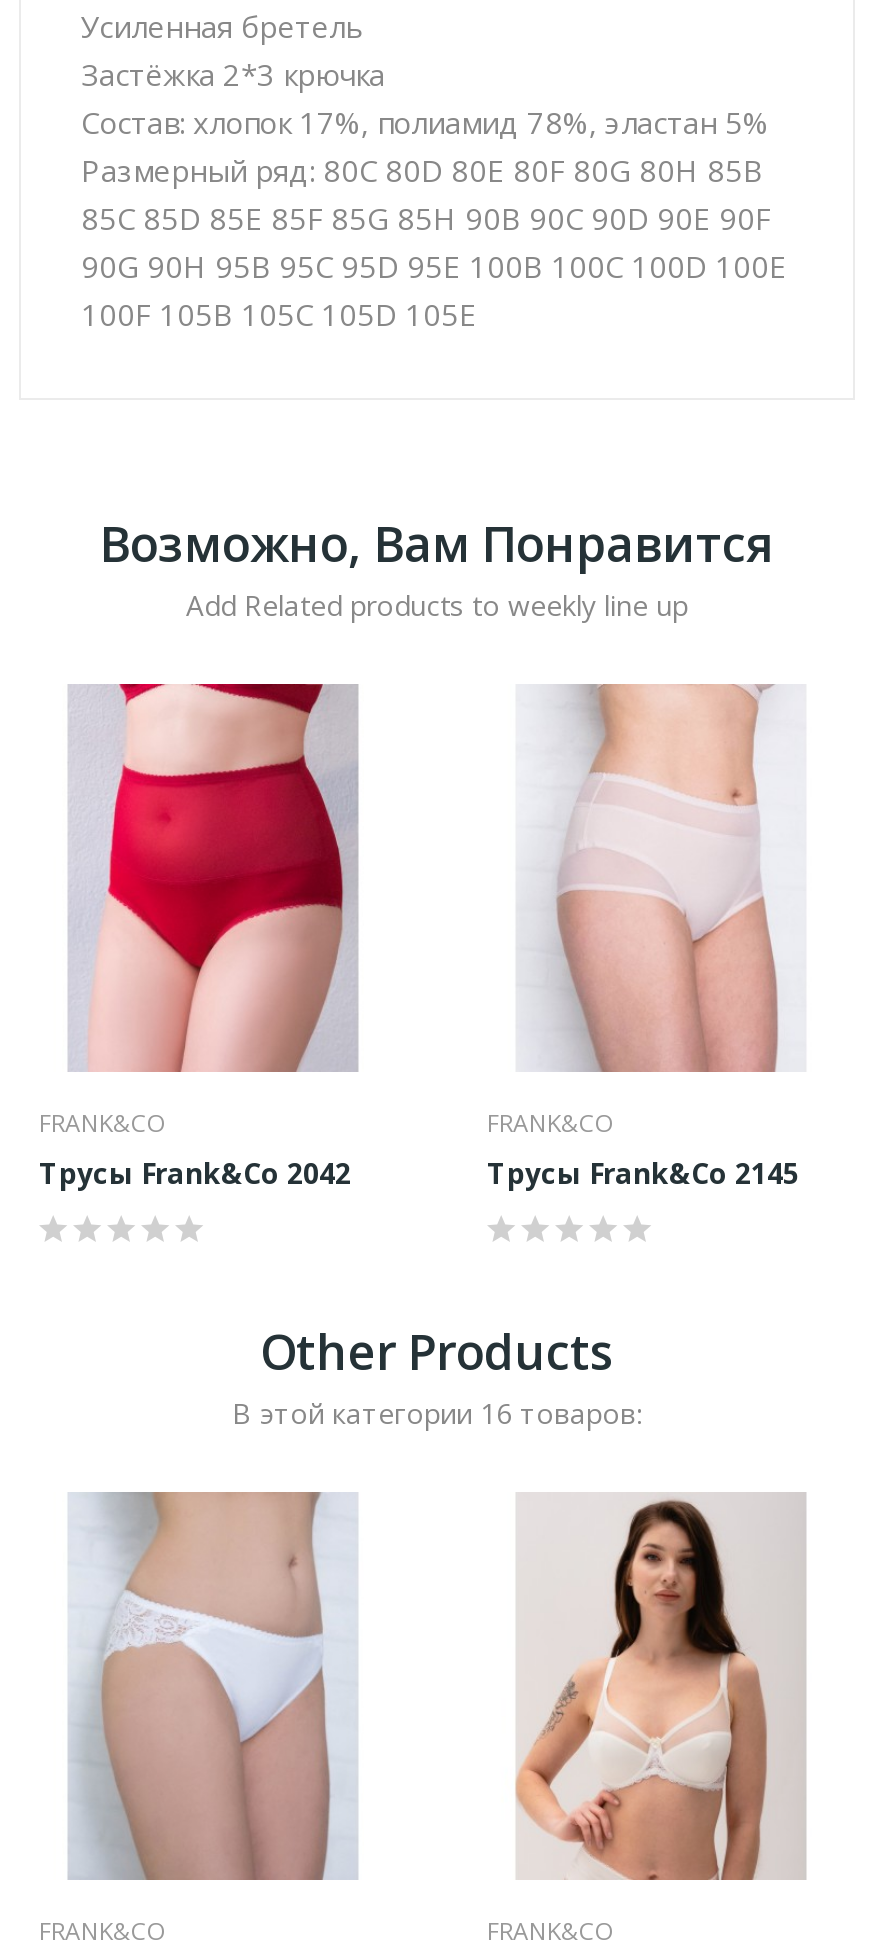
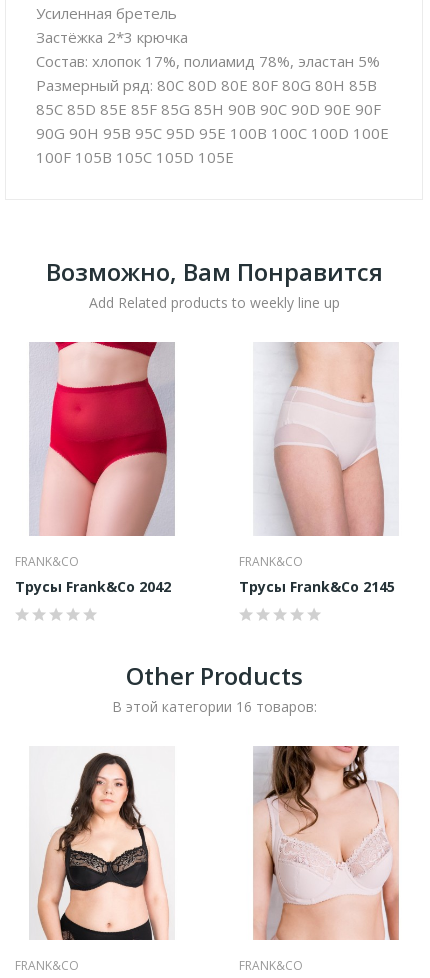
[73,1490,355,1882] [image] -> [33,746,172,941] [image]
[517,1492,805,1880] [image] -> [253,745,399,940] [image]

